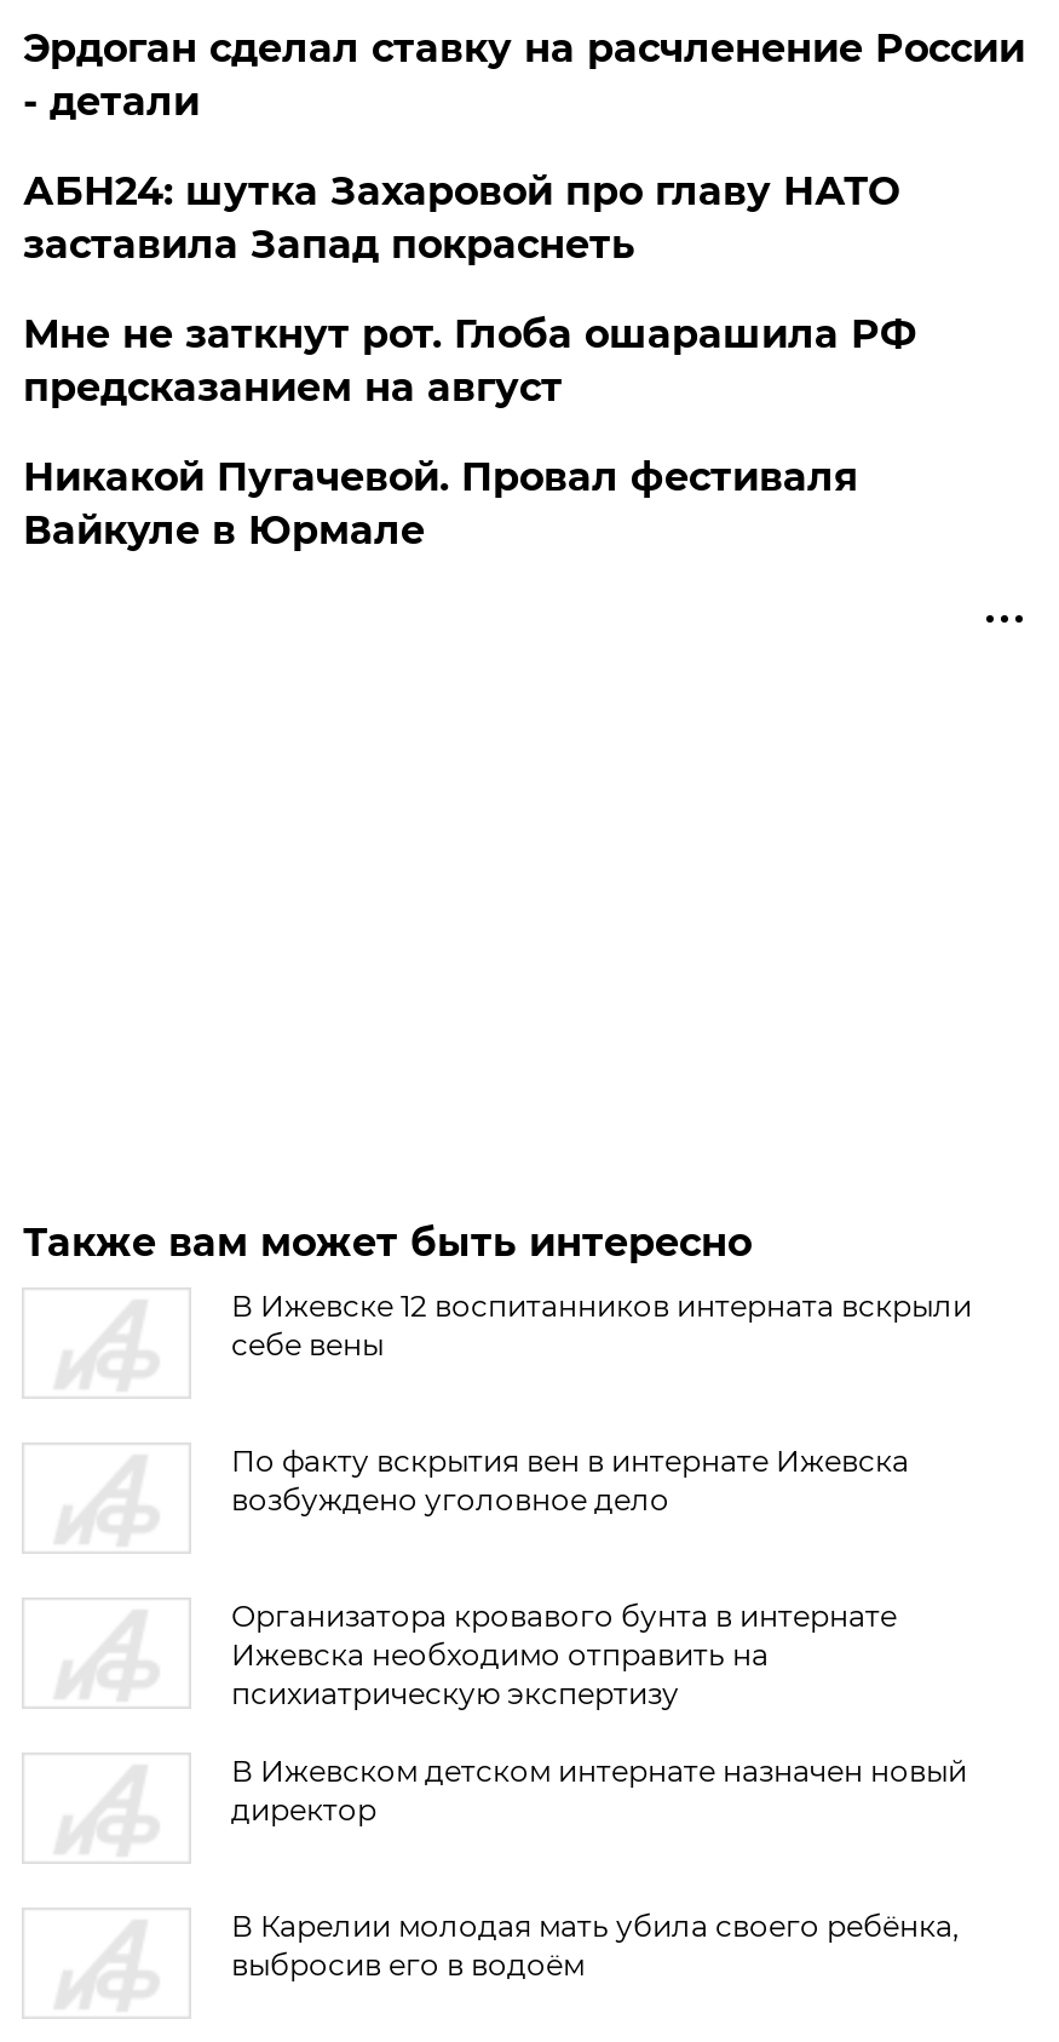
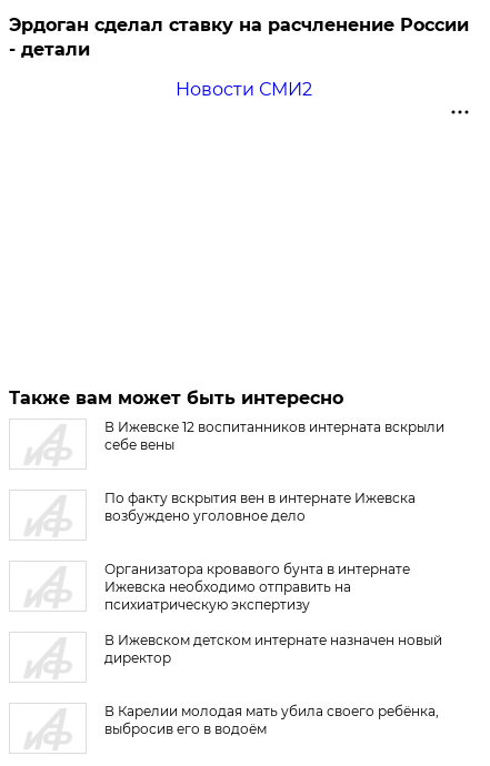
[23,168,916,553] АБН24: шутка Захаровой про главу НАТО | заставила Запад покраснеть | Мне не заткнут рот. Глоба ошарашила РФ | предсказанием на август | Никакой Пугачевой. Провал фестиваля | Вайкуле в Юрмале -> [175,79,312,100] Новости СМИ2

